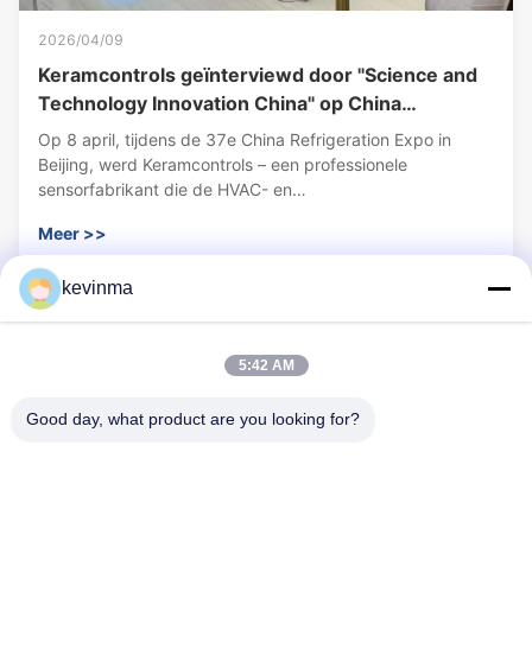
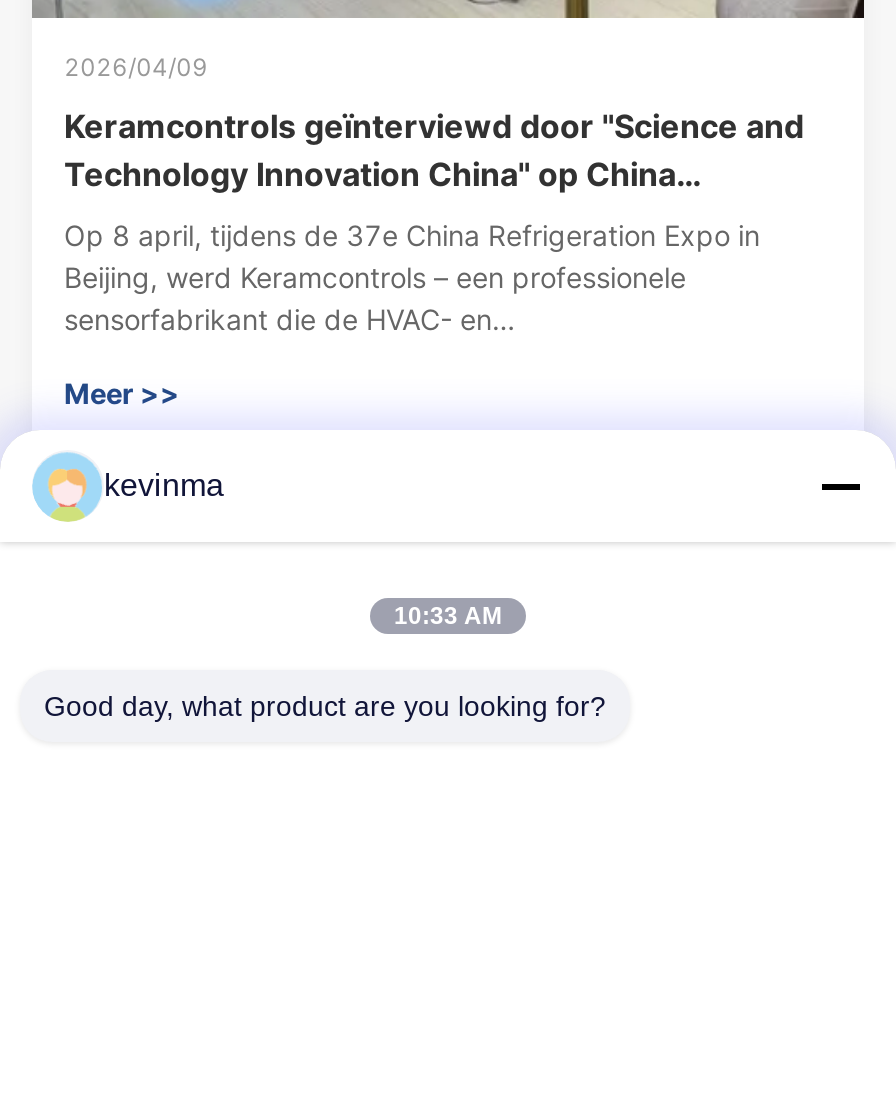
[238,357,294,374] 5:42 AM -> [394,602,502,630] 10:33 AM

